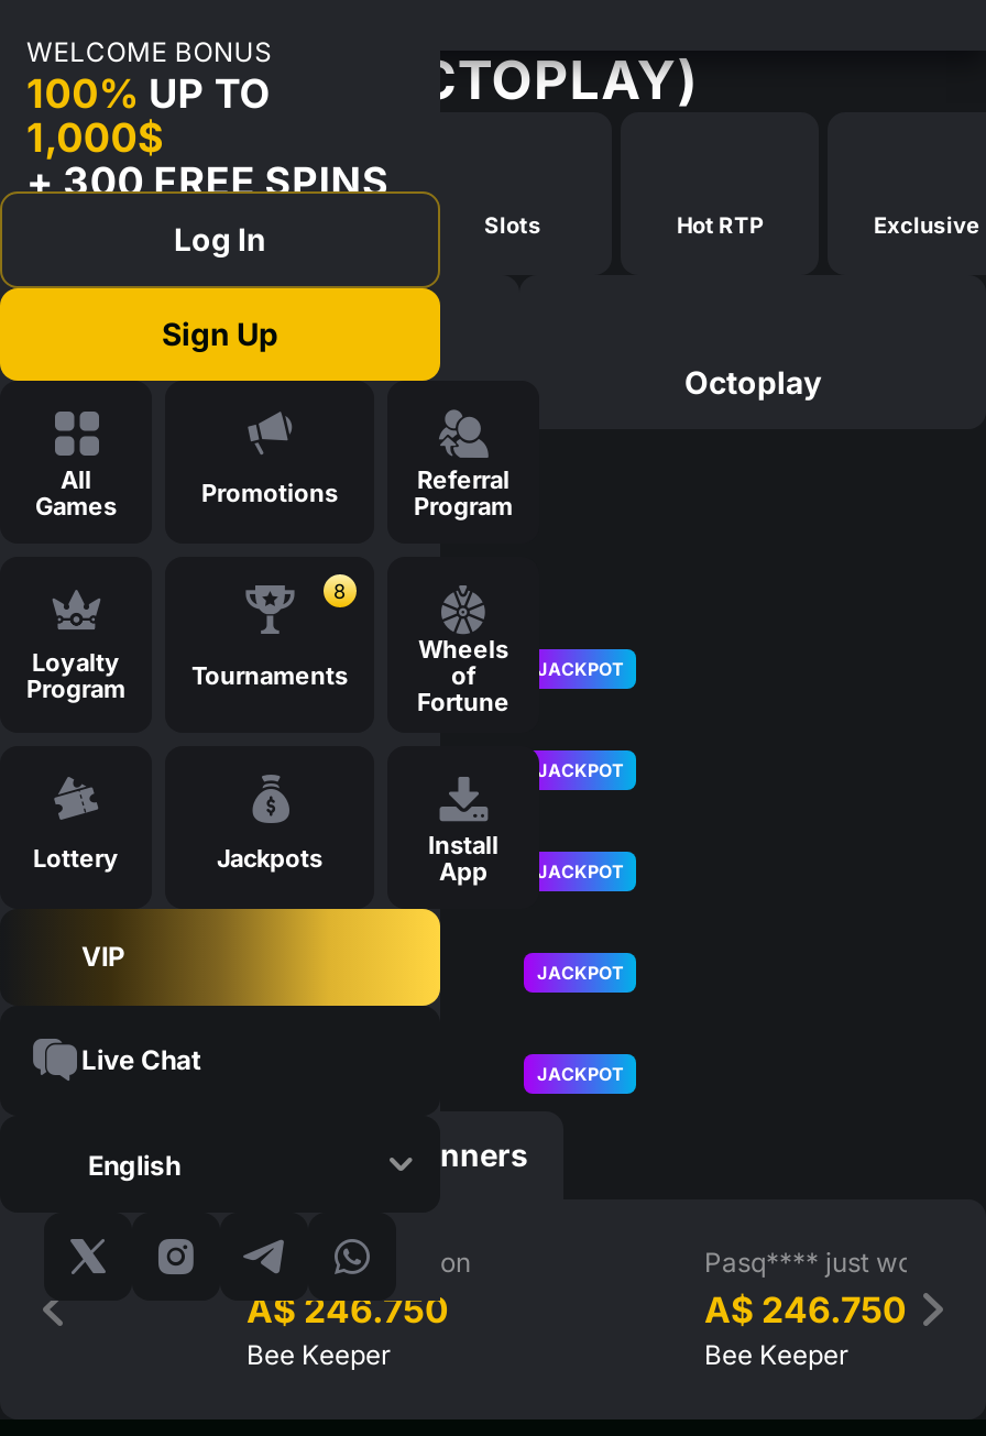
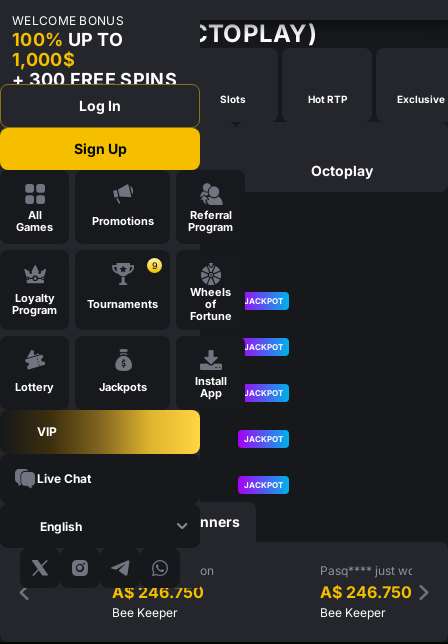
[333,578,347,602] 8 -> [151,259,157,270] 9

